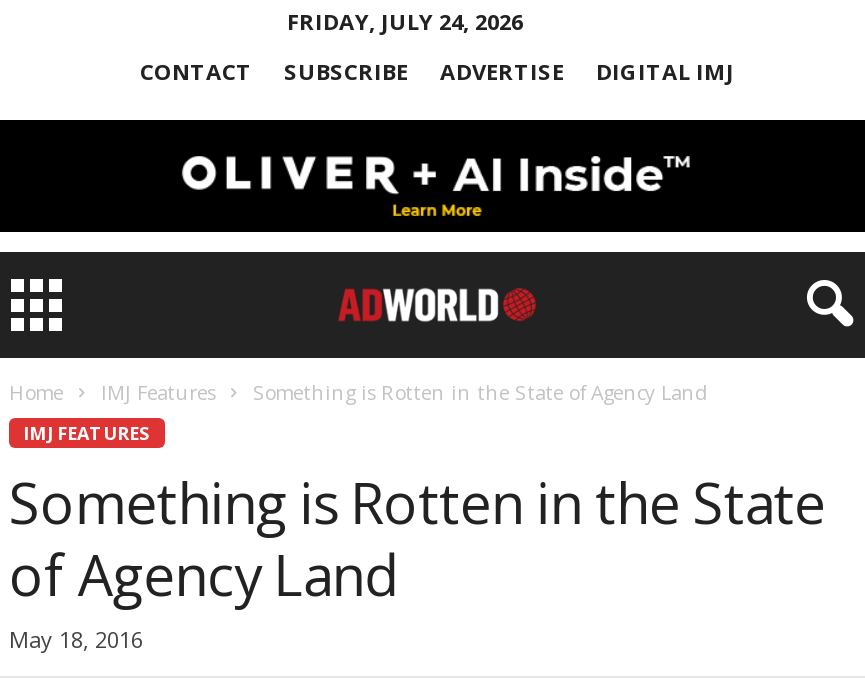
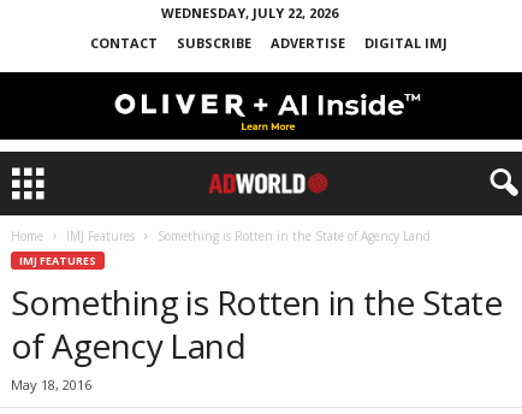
[287,6,523,36] FRIDAY, JULY 24, 2026 -> [161,4,337,22] WEDNESDAY, JULY 22, 2026

